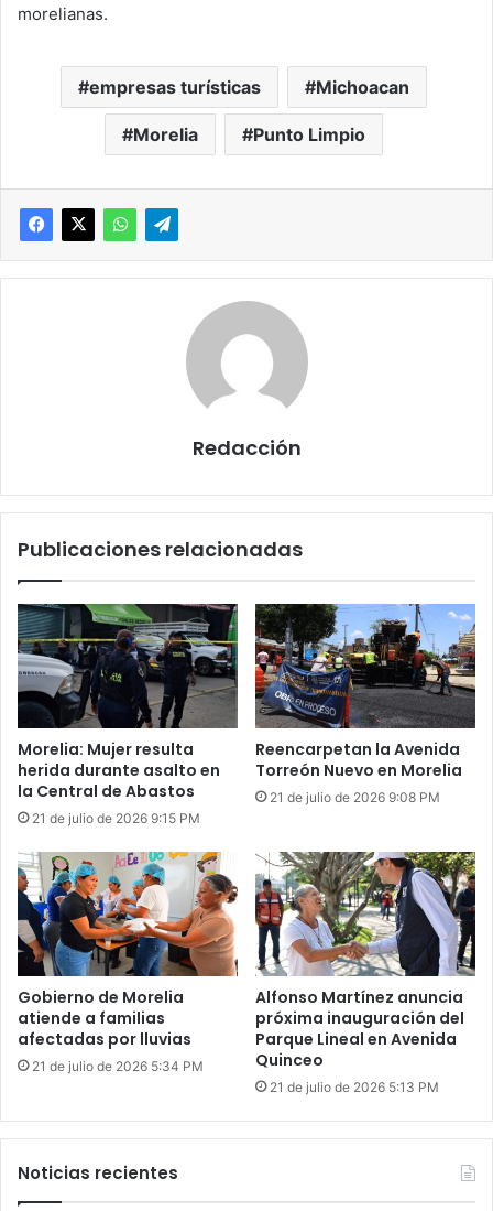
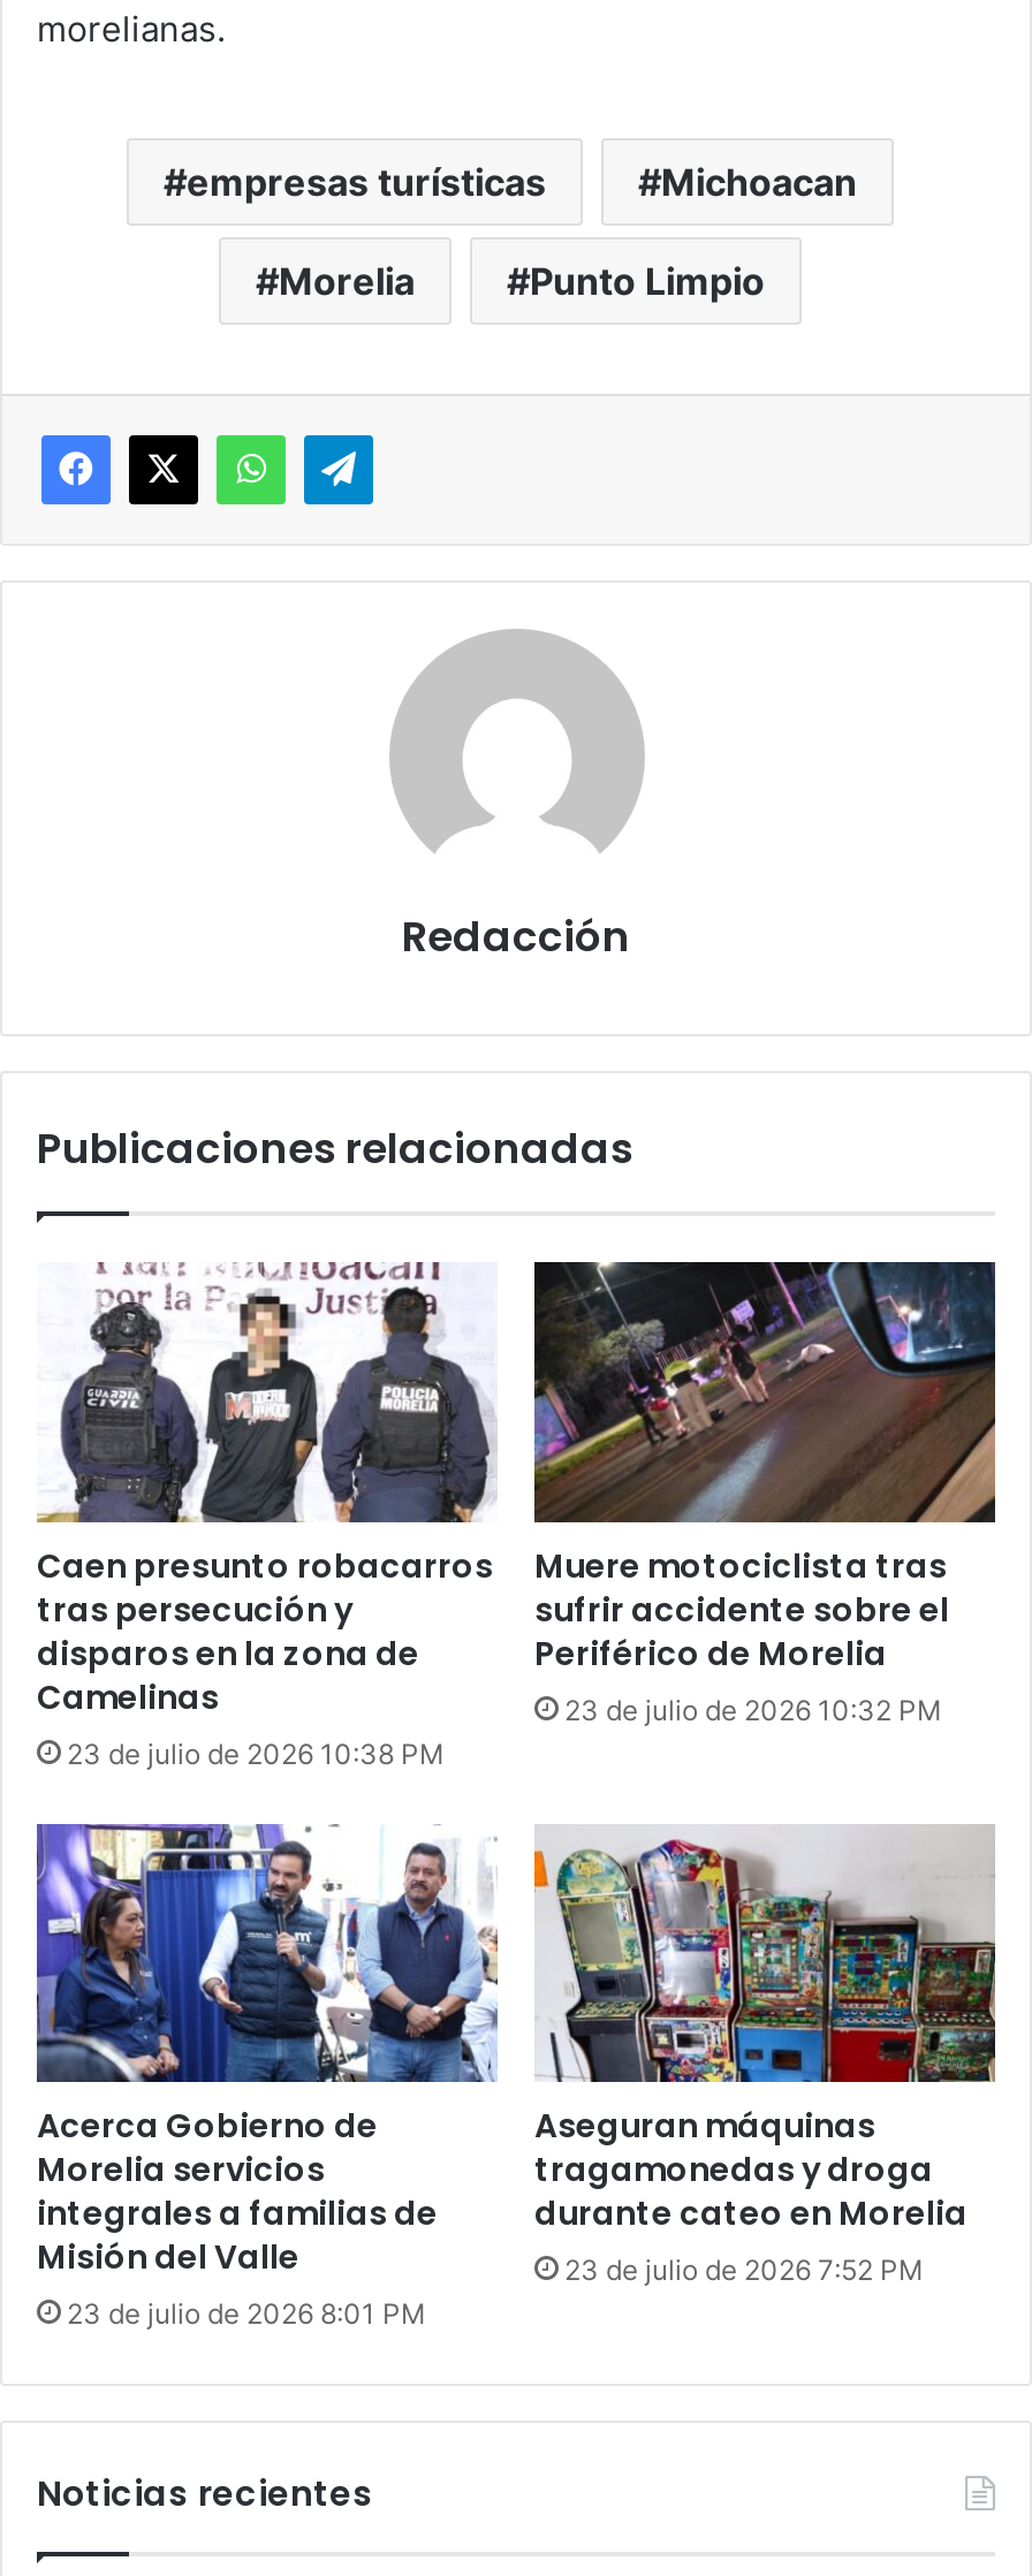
[17,603,239,826] [image] | Morelia: Mujer resulta | herida durante asalto en | la Central de Abastos | 21 de julio de 2026 9:15 PM -> [37,1262,498,1771] [image] | Caen presunto robacarros | tras persecución y | disparos en la zona de | Camelinas | 23 de julio de 2026 10:38 PM
[254,603,476,805] [image] | Reencarpetan la Avenida | Torreón Nuevo en Morelia | 21 de julio de 2026 9:08 PM -> [532,1260,997,1727] [image] | Muere motociclista tras | sufrir accidente sobre el | Periférico de Morelia | 23 de julio de 2026 10:32 PM
[17,855,239,1074] [image] | Gobierno de Morelia | atiende a familias | afectadas por lluvias | 21 de julio de 2026 5:34 PM -> [35,1822,500,2332] [image] | Acerca Gobierno de | Morelia servicios | integrales a familias de | Misión del Valle | 23 de julio de 2026 8:01 PM
[254,851,476,1095] [image] | Alfonso Martínez anuncia | próxima inauguración del | Parque Lineal en Avenida | Quinceo | 21 de julio de 2026 5:13 PM -> [532,1824,997,2288] [image] | Aseguran máquinas | tragamonedas y droga | durante cateo en Morelia | 23 de julio de 2026 7:52 PM

